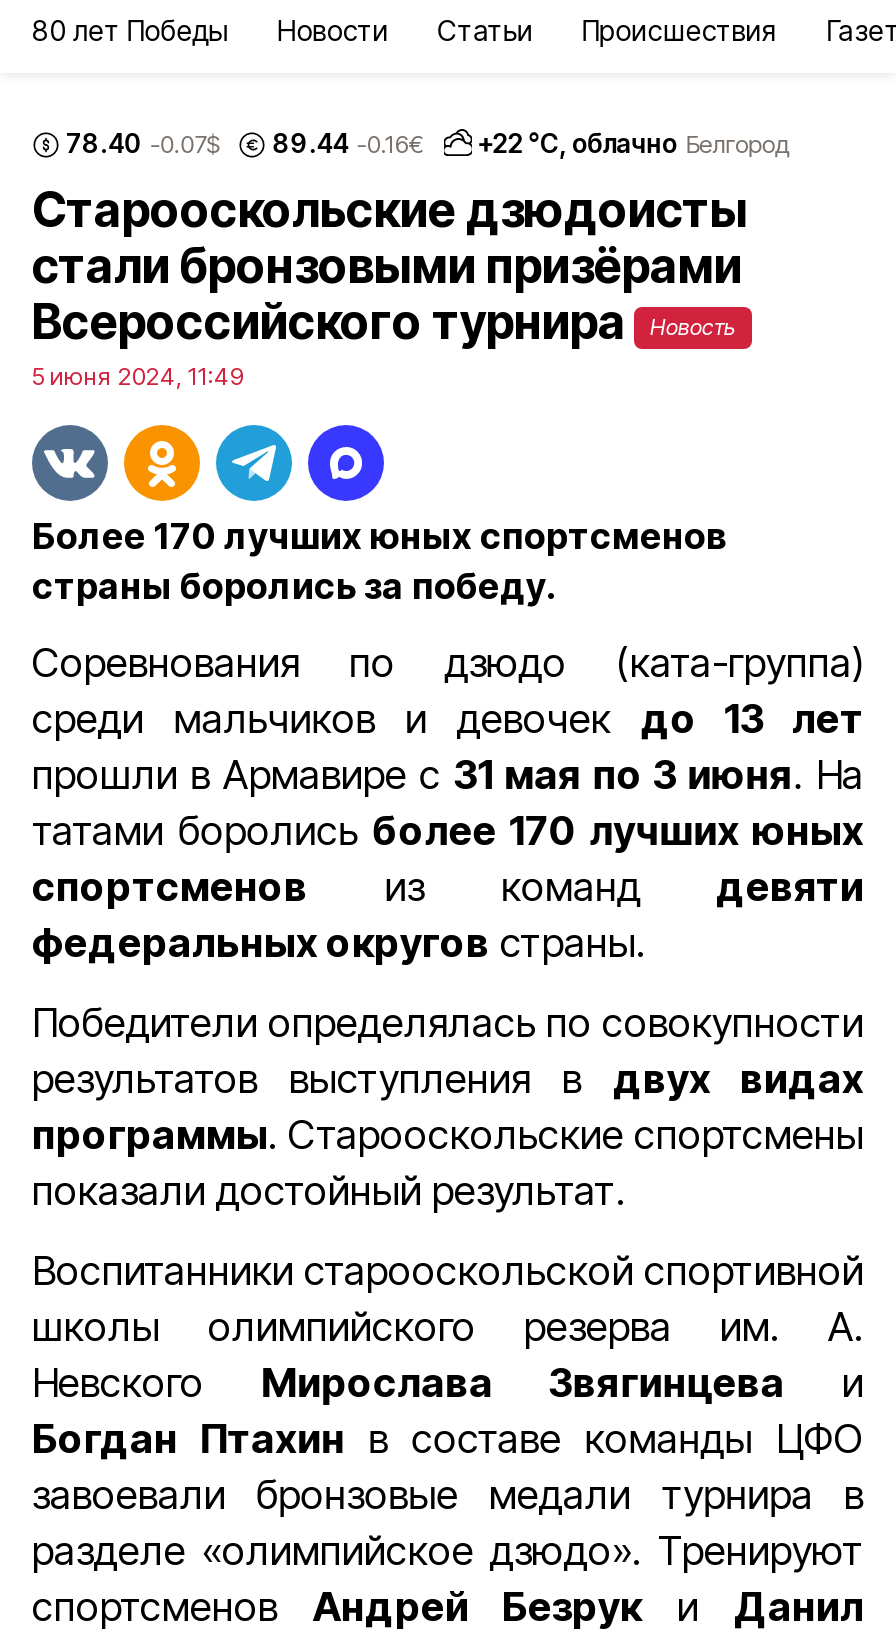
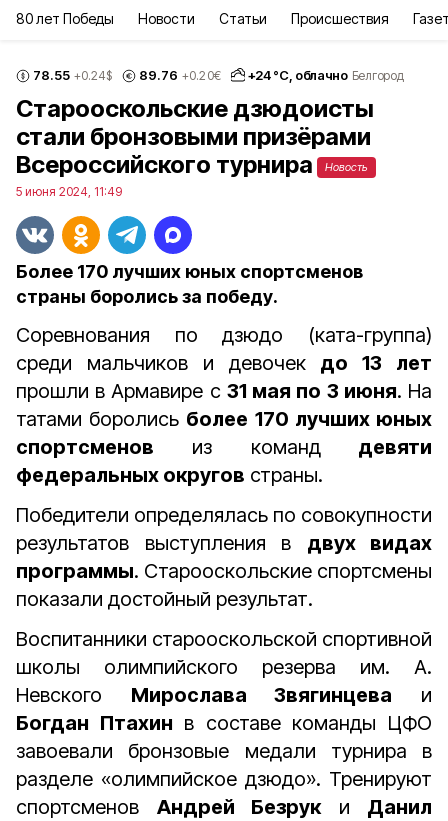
[66,126,219,158] 78.40 -0.07$ -> [33,66,112,82] 78.55 +0.24$
[273,126,423,158] 89.44 -0.16€ -> [139,66,221,82] 89.76 +0.20€
[477,127,789,159] +22 °С, облачно Белгород -> [248,67,403,83] +24 °С, облачно Белгород

